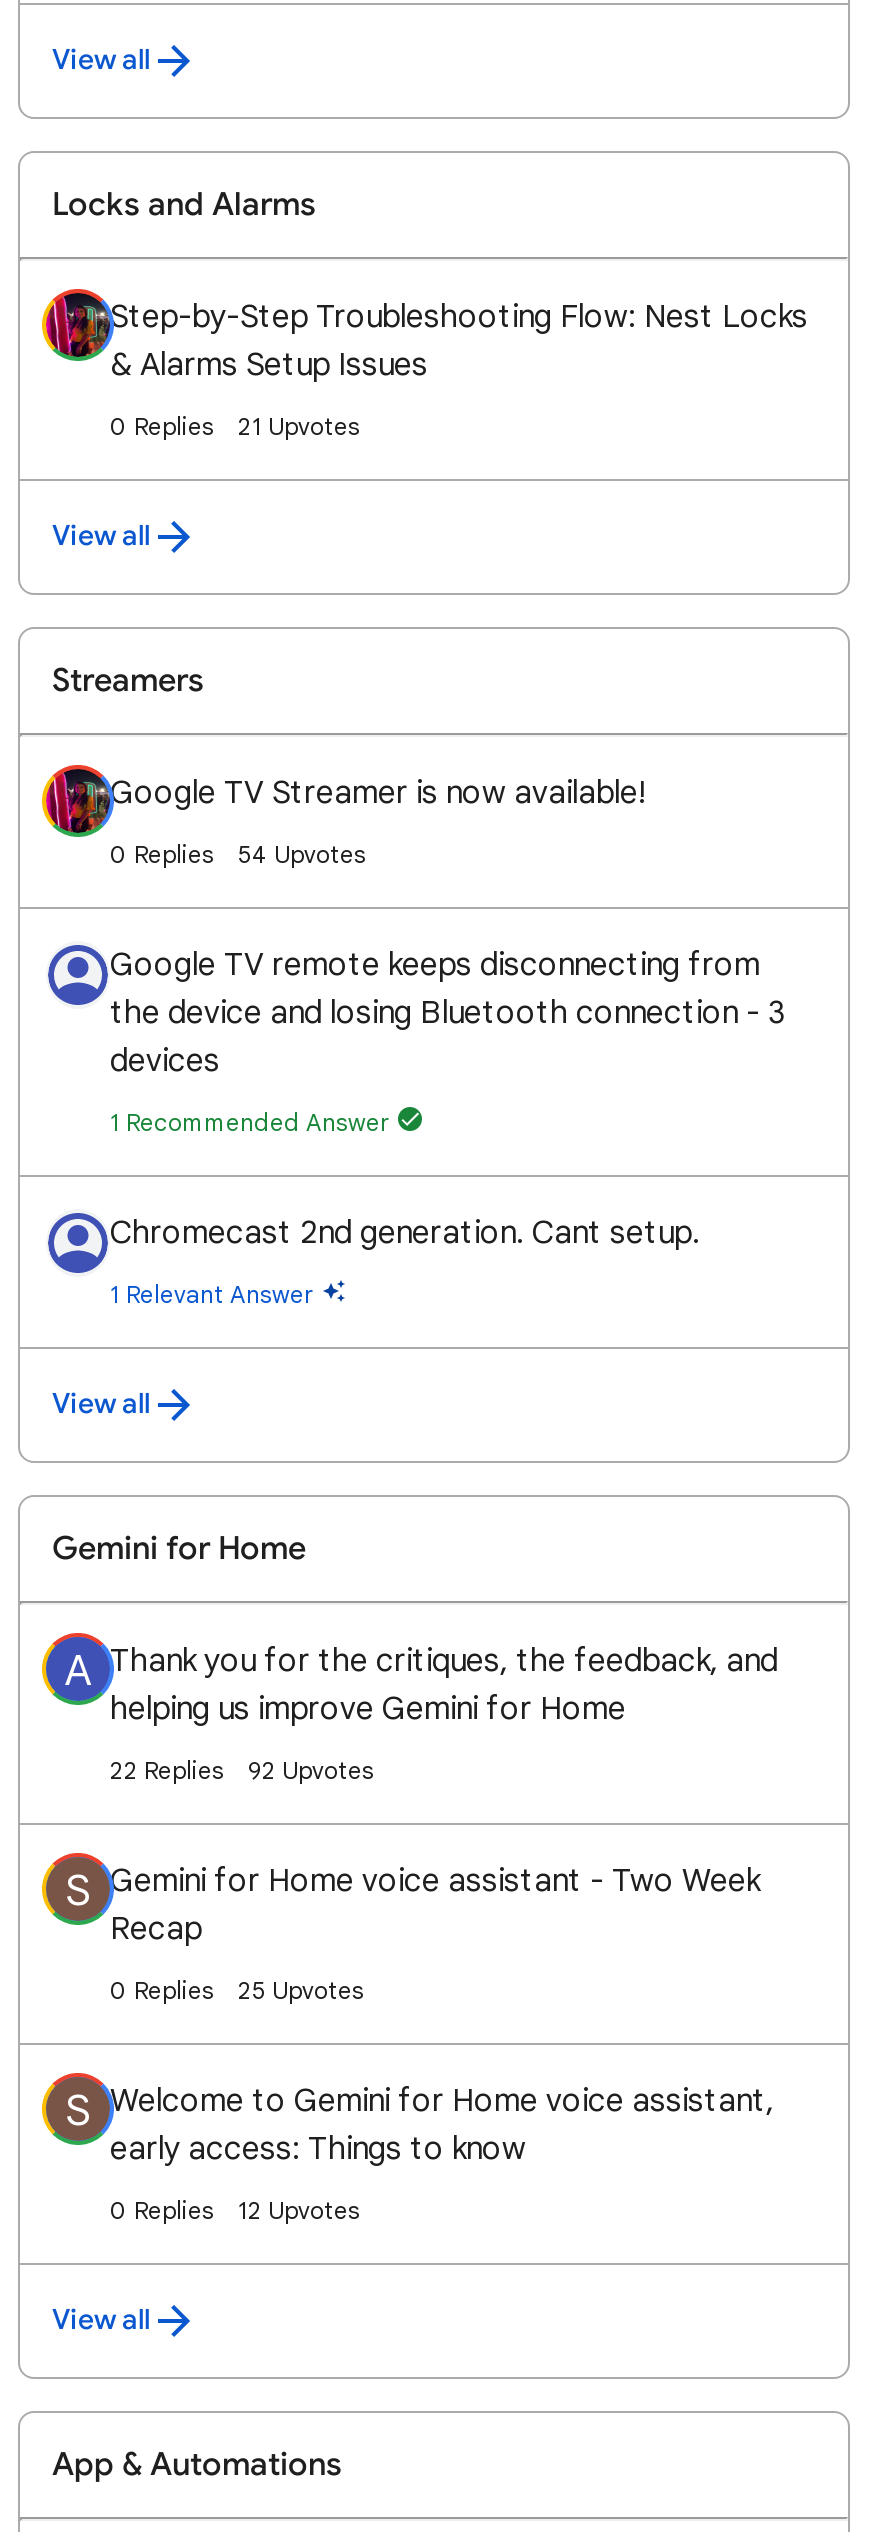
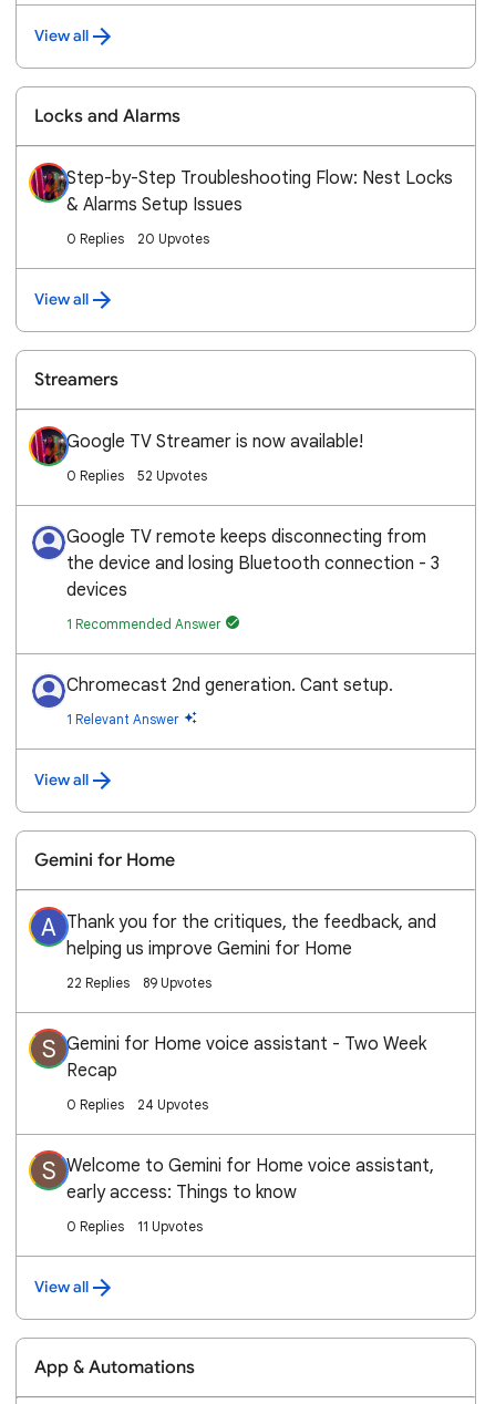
[238,411,360,441] 21 Upvotes -> [137,230,209,247] 20 Upvotes
[238,839,366,869] 54 Upvotes -> [137,467,207,484] 52 Upvotes
[110,1755,374,1785] 22 Replies 92 Upvotes -> [66,974,211,991] 22 Replies 89 Upvotes
[238,1975,364,2005] 25 Upvotes -> [137,1096,208,1113] 24 Upvotes
[238,2195,360,2225] 12 Upvotes -> [137,1218,203,1235] 11 Upvotes

